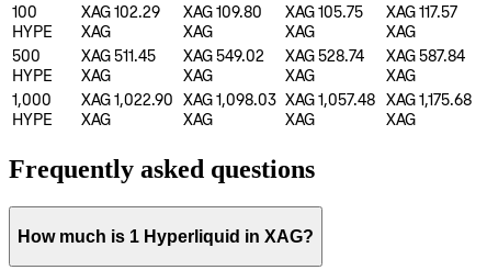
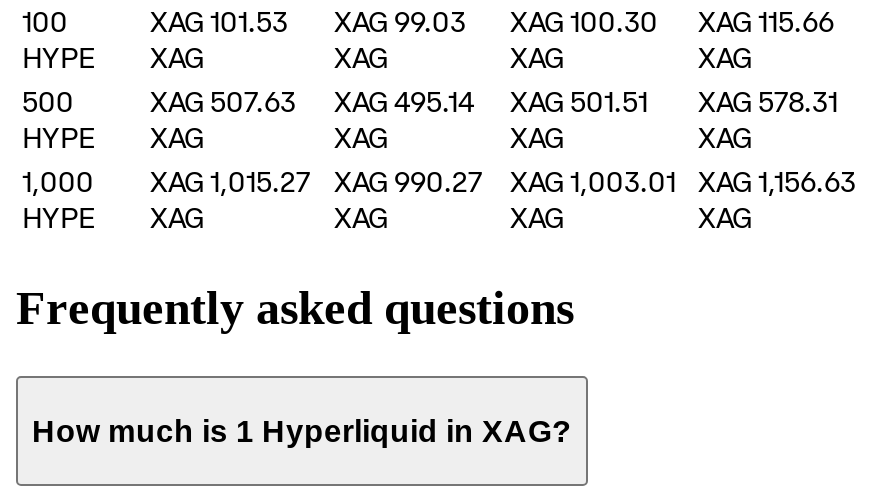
[81,3,160,22] XAG 102.29 -> [150,5,288,41] XAG 101.53
[183,3,262,22] XAG 109.80 -> [334,5,466,41] XAG 99.03
[285,3,363,22] XAG 105.75 -> [510,5,658,41] XAG 100.30
[386,3,457,22] XAG 117.57 -> [698,5,834,41] XAG 115.66
[81,46,156,66] XAG 511.45 -> [150,85,296,121] XAG 507.63
[183,46,264,66] XAG 549.02 -> [334,85,474,121] XAG 495.14
[285,46,364,66] XAG 528.74 -> [510,85,648,121] XAG 501.51
[386,46,465,66] XAG 587.84 -> [698,85,838,121] XAG 578.31
[81,90,173,110] XAG 1,022.90 -> [150,165,310,201] XAG 1,015.27
[183,90,276,110] XAG 1,098.03 -> [334,165,482,201] XAG 990.27
[285,90,375,110] XAG 1,057.48 -> [510,165,676,201] XAG 1,003.01
[386,90,472,110] XAG 1,175.68 -> [698,165,856,201] XAG 1,156.63

